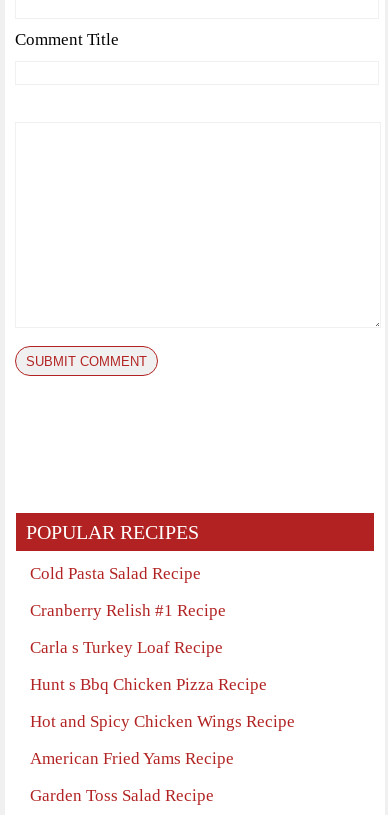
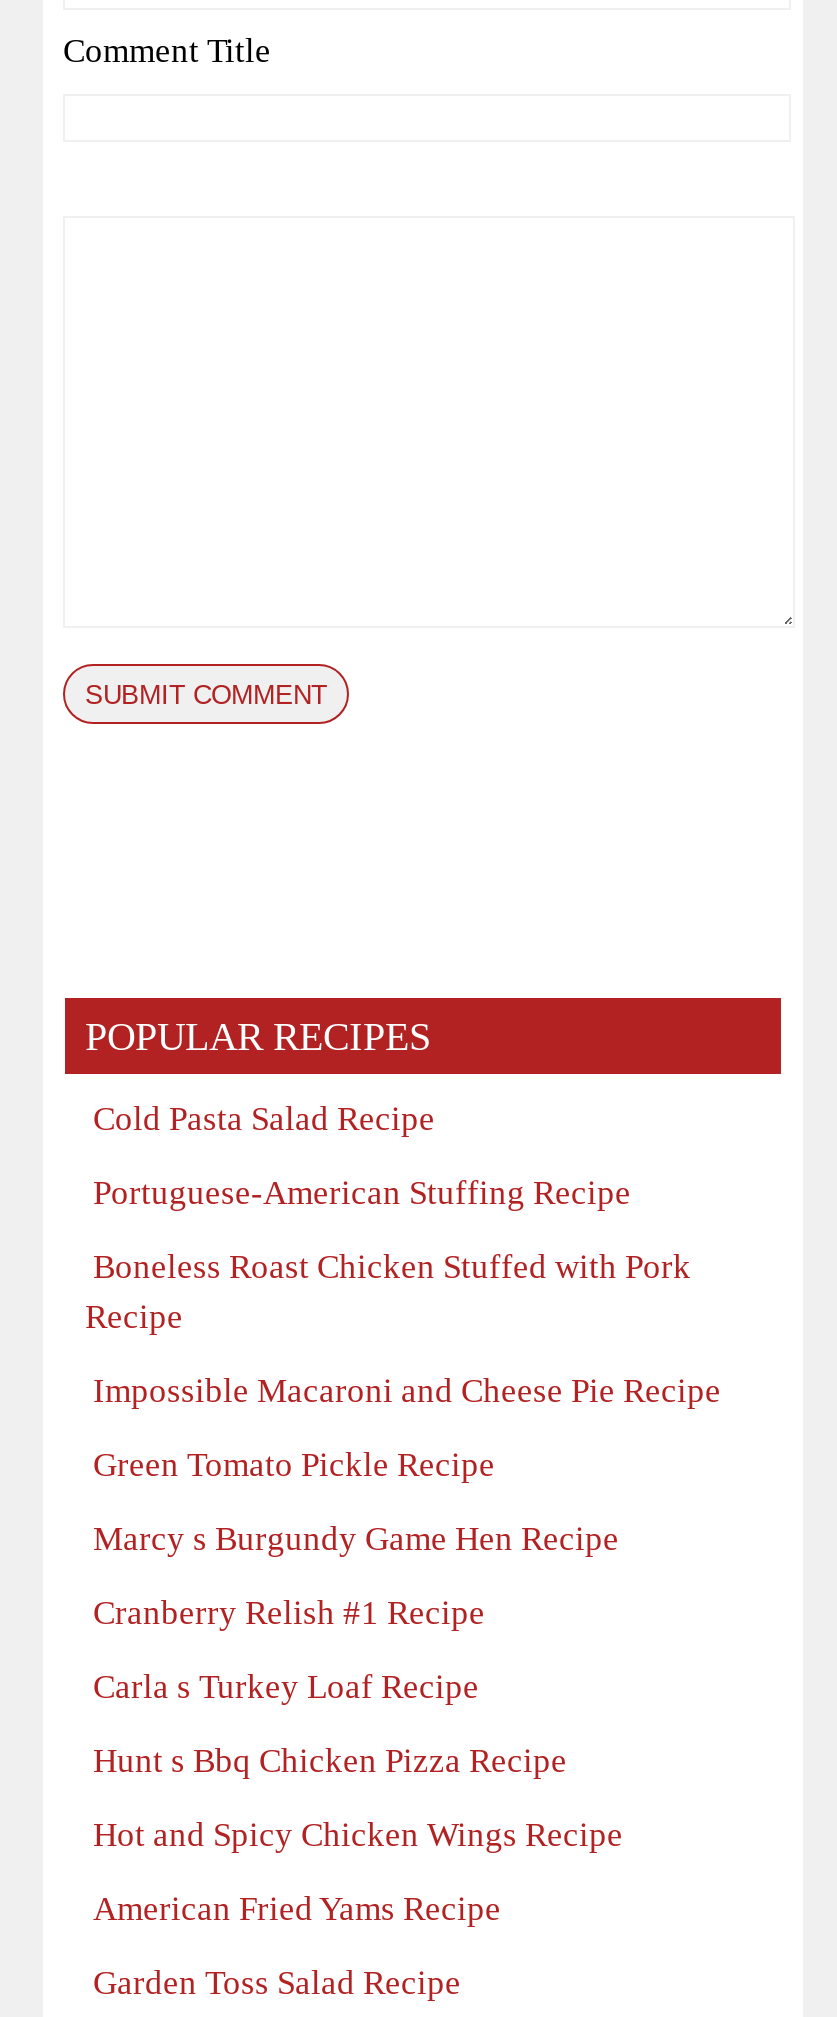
none -> [85,1173,721,1557] Portuguese-American Stuffing Recipe | Boneless Roast Chicken Stuffed with Pork | Recipe | Impossible Macaroni and Cheese Pie Recipe | Green Tomato Pickle Recipe | Marcy s Burgundy Game Hen Recipe

